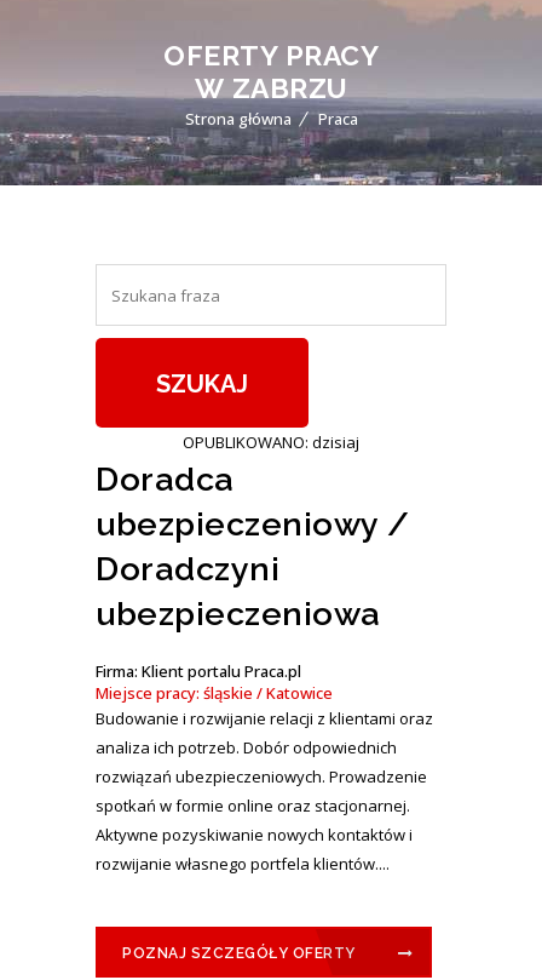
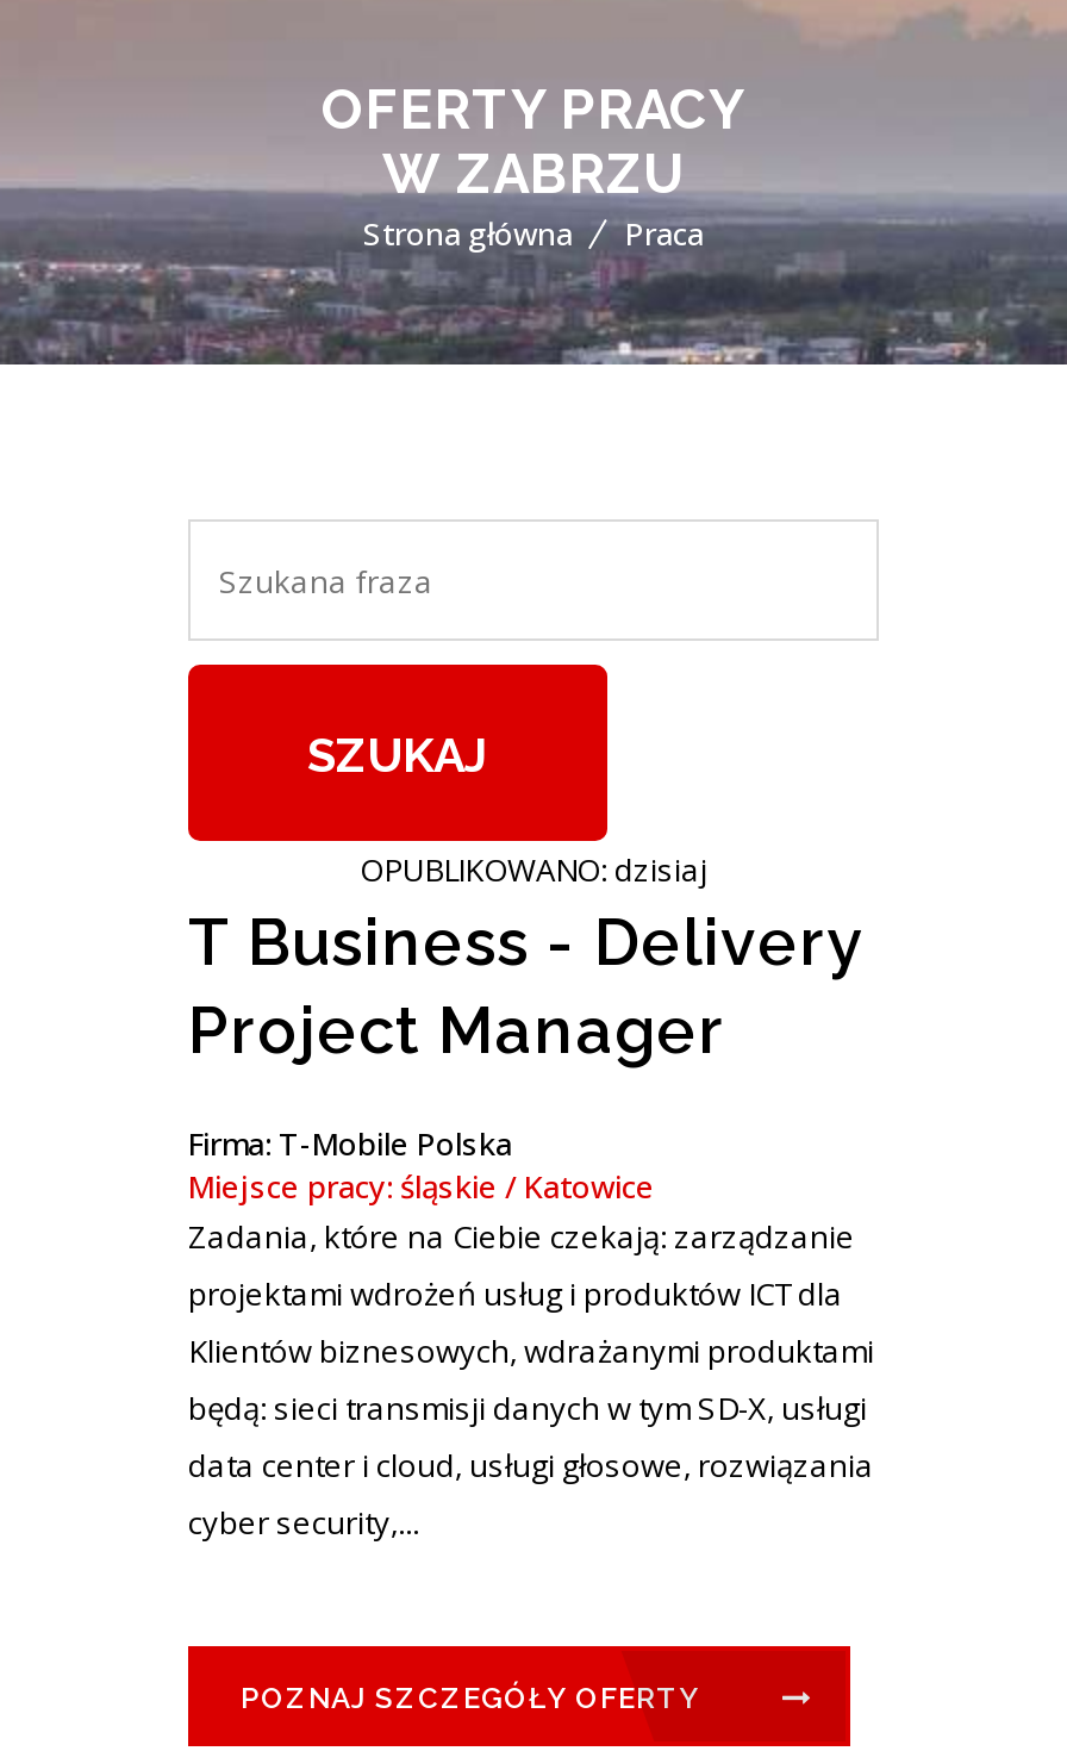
[96,460,410,632] Doradca | ubezpieczeniowy / | Doradczyni | ubezpieczeniowa -> [188,905,861,1067] T Business - Delivery | Project Manager
[96,660,301,682] Firma: Klient portalu Praca.pl -> [188,1122,512,1165] Firma: T-Mobile Polska
[96,707,433,875] Budowanie i rozwijanie relacji z klientami oraz | analiza ich potrzeb. Dobór odpowiednich | rozwiązań ubezpieczeniowych. Prowadzenie | spotkań w formie online oraz stacjonarnej. | Aktywne pozyskiwanie nowych kontaktów i | rozwijanie własnego portfela klientów.... -> [188,1215,874,1544] Zadania, które na Ciebie czekają: zarządzanie | projektami wdrożeń usług i produktów ICT dla | Klientów biznesowych, wdrażanymi produktami | będą: sieci transmisji danych w tym SD-X, usługi | data center i cloud, usługi głosowe, rozwiązania | cyber security,...

